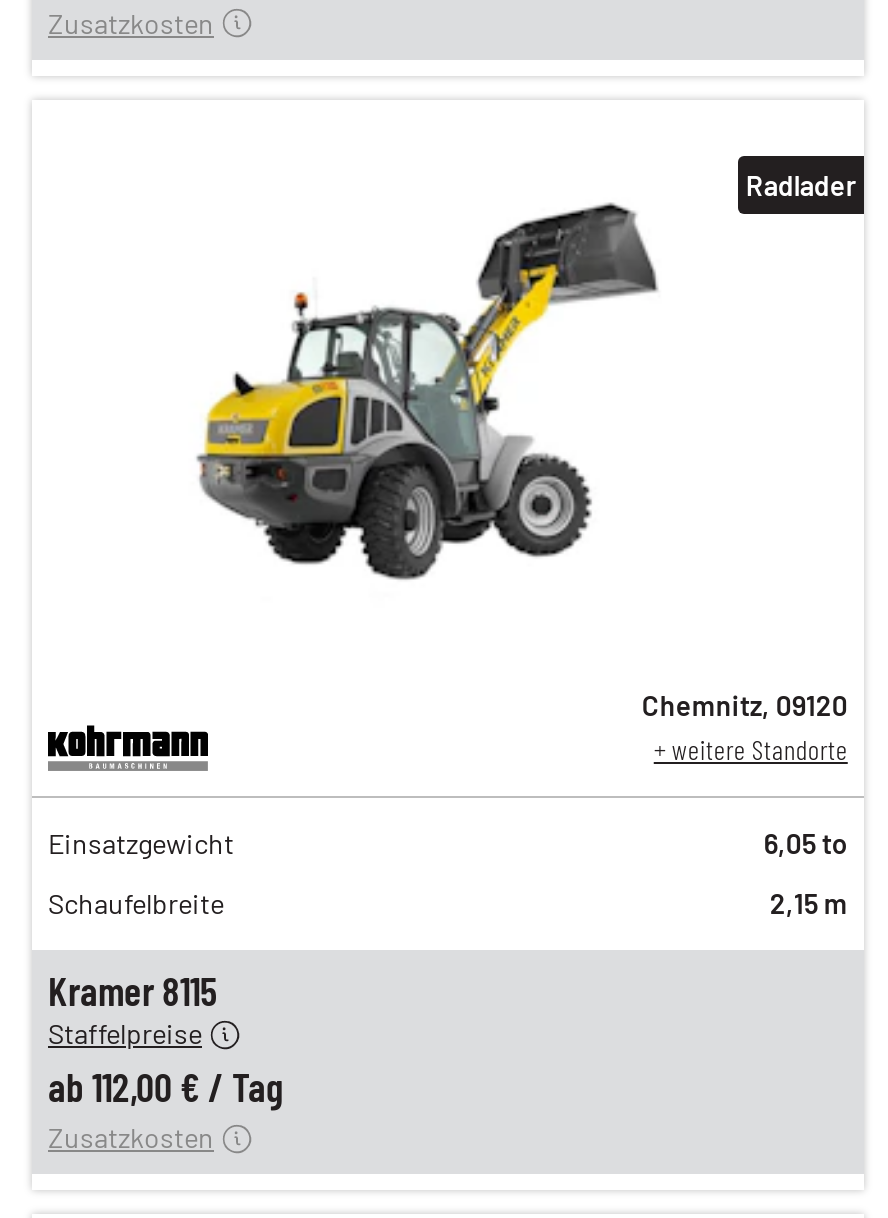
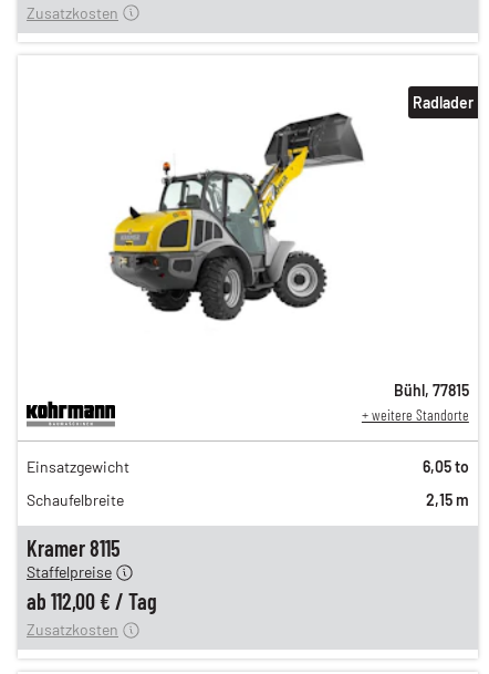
[642,688,848,722] Chemnitz, 09120 -> [394,381,469,400] Bühl, 77815

